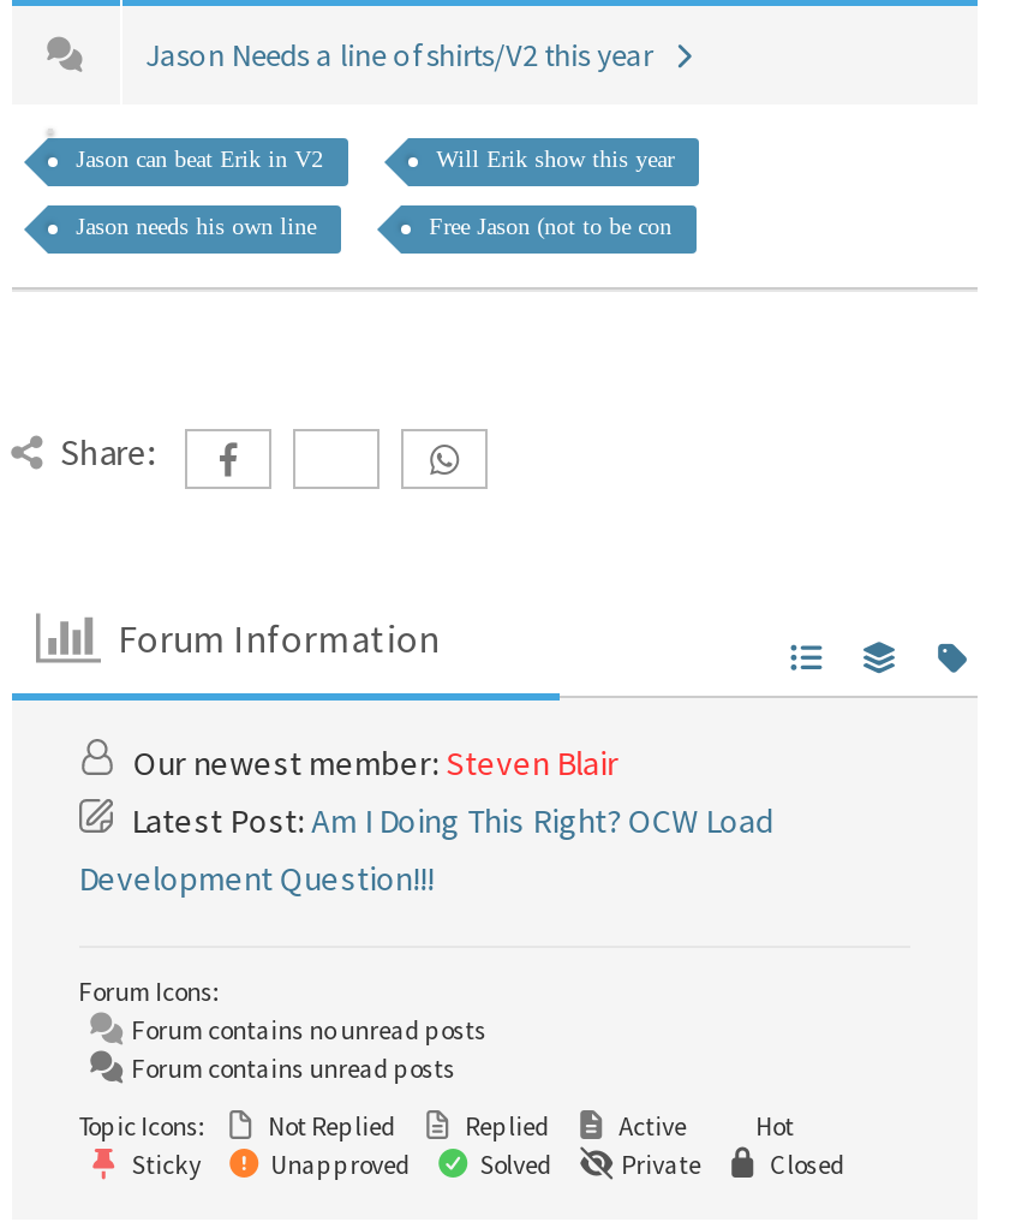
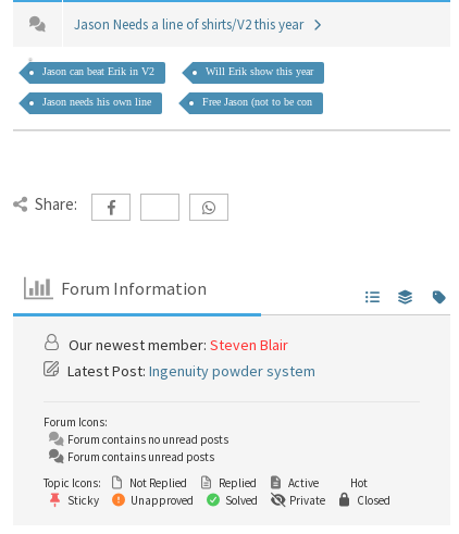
[78,799,775,900] Latest Post: Am I Doing This Right? OCW Load | Development Question!!! -> [67,361,315,381] Latest Post: Ingenuity powder system

